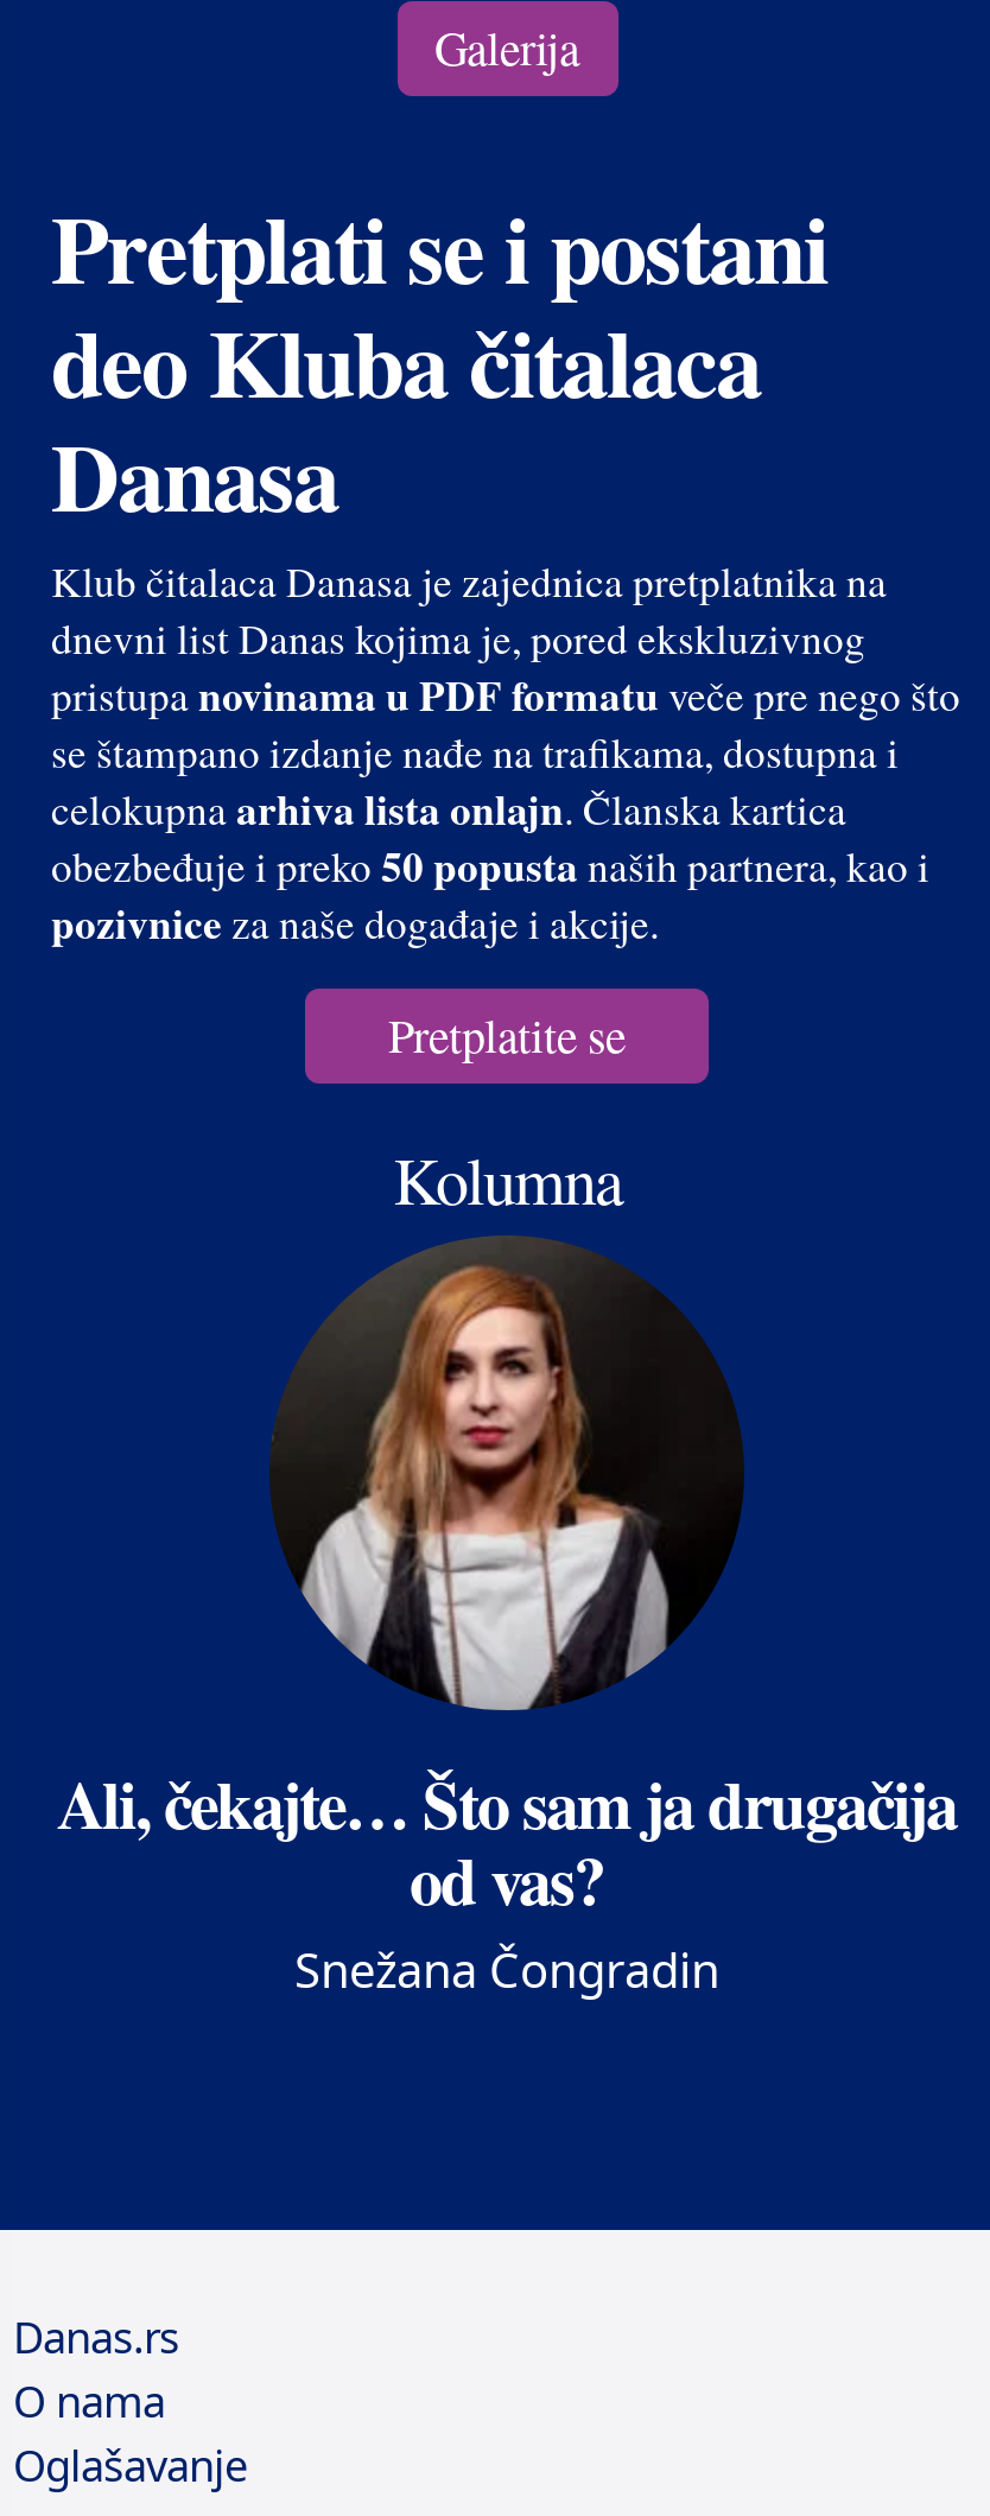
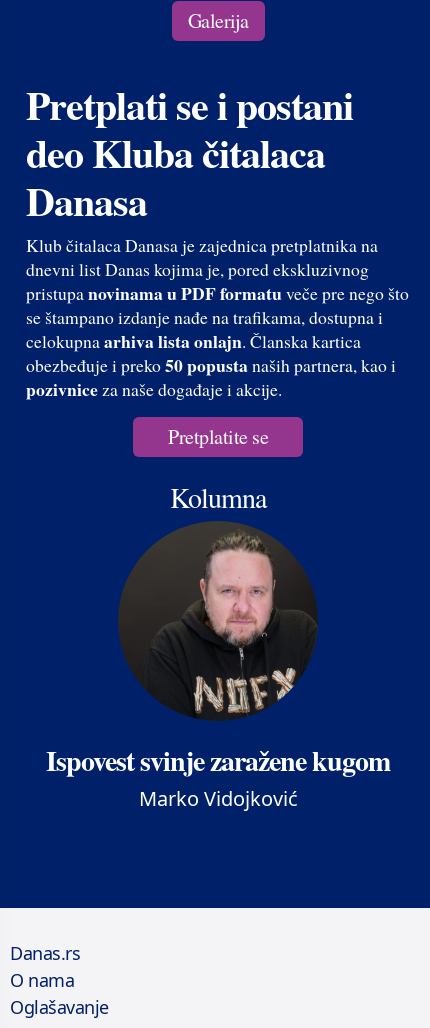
[57,1265,957,2003] [image] | Ali, čekajte… Što sam ja drugačija | od vas? | Snežana Čongradin -> [46,533,390,812] [image] | Ispovest svinje zaražene kugom | Marko Vidojković

